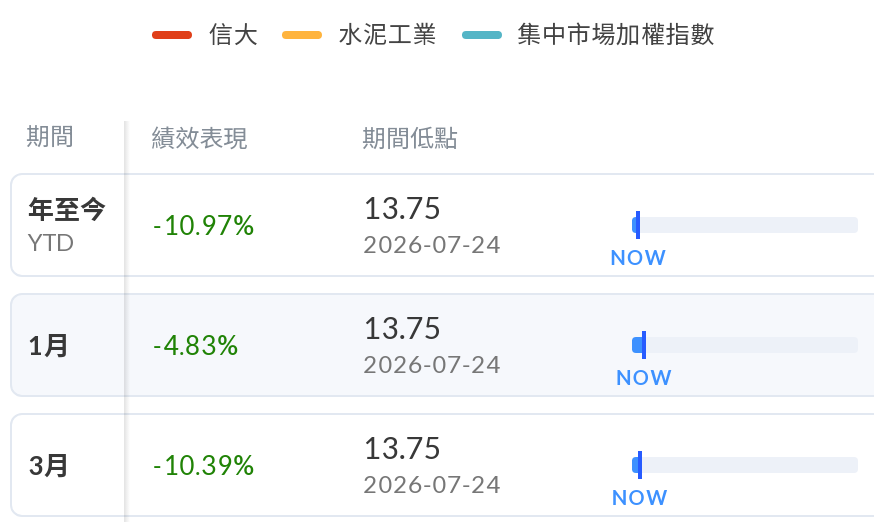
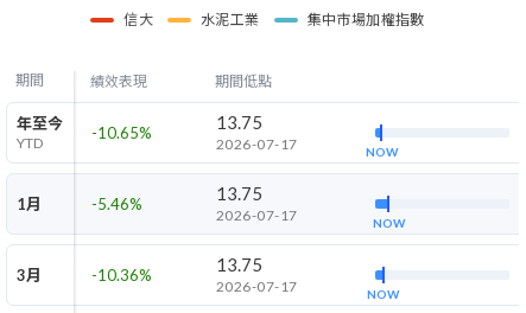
[28,192,255,240] 年至今 -10.97% -> [17,113,152,142] 年至今 -10.65%
[363,229,501,259] 2026-07-24 -> [216,135,298,153] 2026-07-17
[153,328,239,360] -4.83% -> [91,194,142,213] -5.46%
[363,349,501,379] 2026-07-24 -> [216,206,298,224] 2026-07-17
[153,448,255,480] -10.39% -> [91,265,152,284] -10.36%
[363,469,501,499] 2026-07-24 -> [216,277,298,295] 2026-07-17

